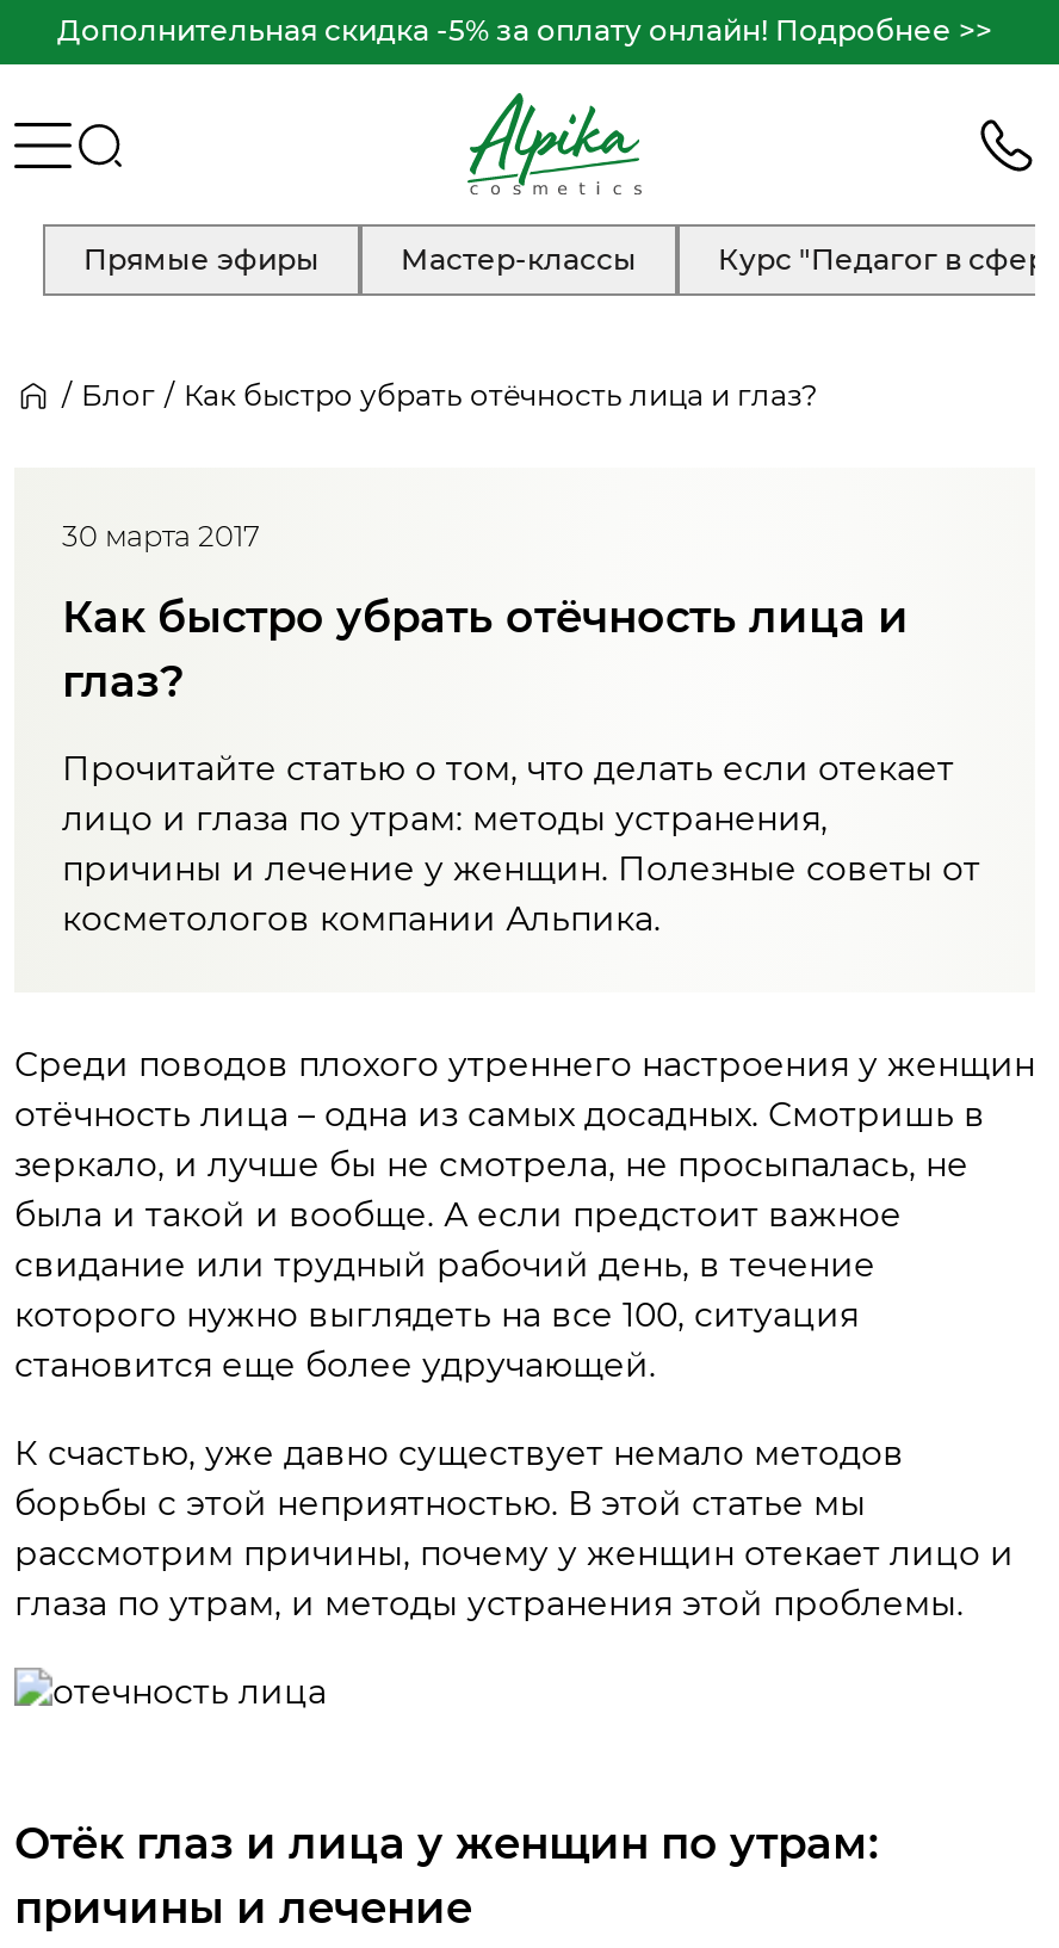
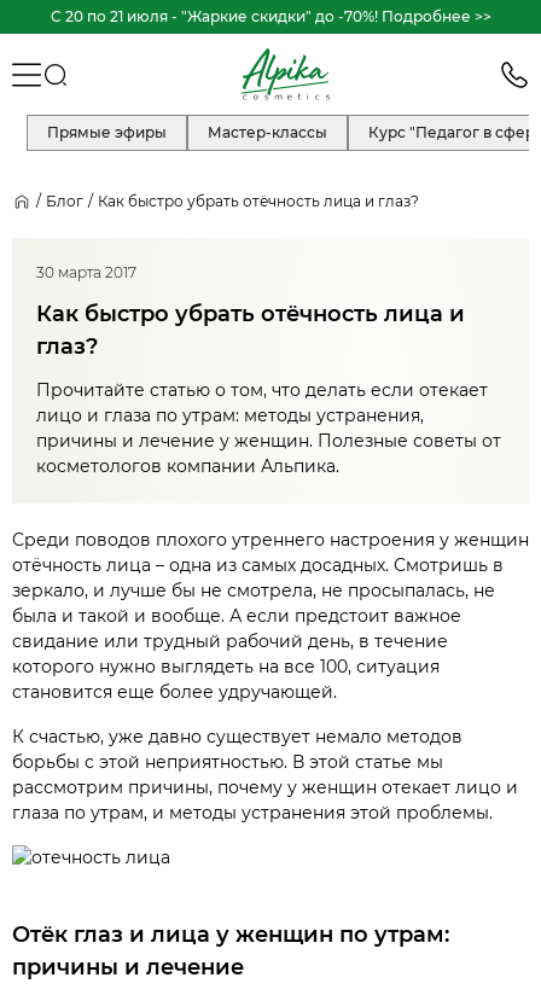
[57,12,992,48] Дополнительная скидка -5% за оплату онлайн! Подробнее >> -> [50,7,491,25] C 20 по 21 июля - "Жаркие скидки" до -70%! Подробнее >>

